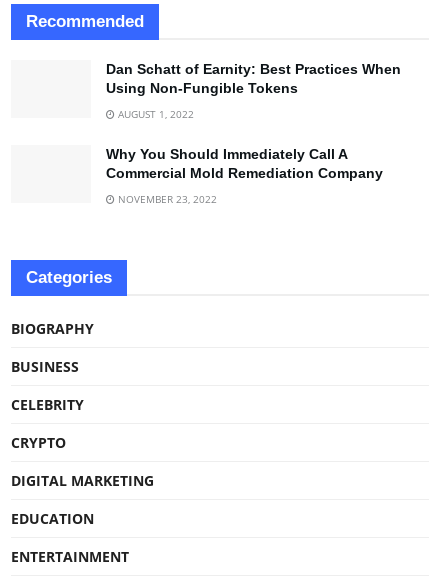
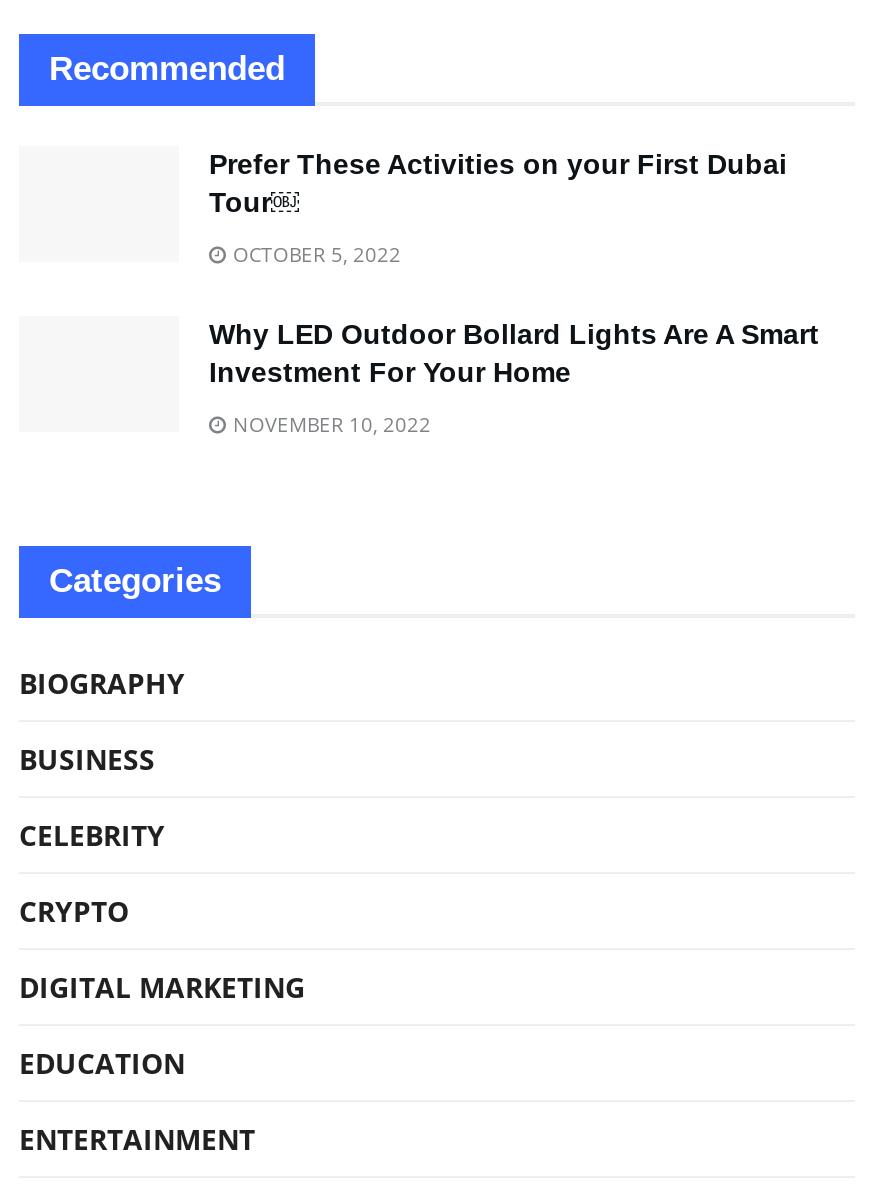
[106,61,401,96] Dan Schatt of Earnity: Best Practices When | Using Non-Fungible Tokens -> [209,149,787,219] Prefer These Activities on your First Dubai | Tour￼
[115,107,194,121] AUGUST 1, 2022 -> [227,241,401,269] OCTOBER 5, 2022
[106,146,383,181] Why You Should Immediately Call A | Commercial Mold Remediation Company -> [209,319,819,389] Why LED Outdoor Bollard Lights Are A Smart | Investment For Your Home
[115,192,217,206] NOVEMBER 23, 2022 -> [227,411,431,439] NOVEMBER 10, 2022

